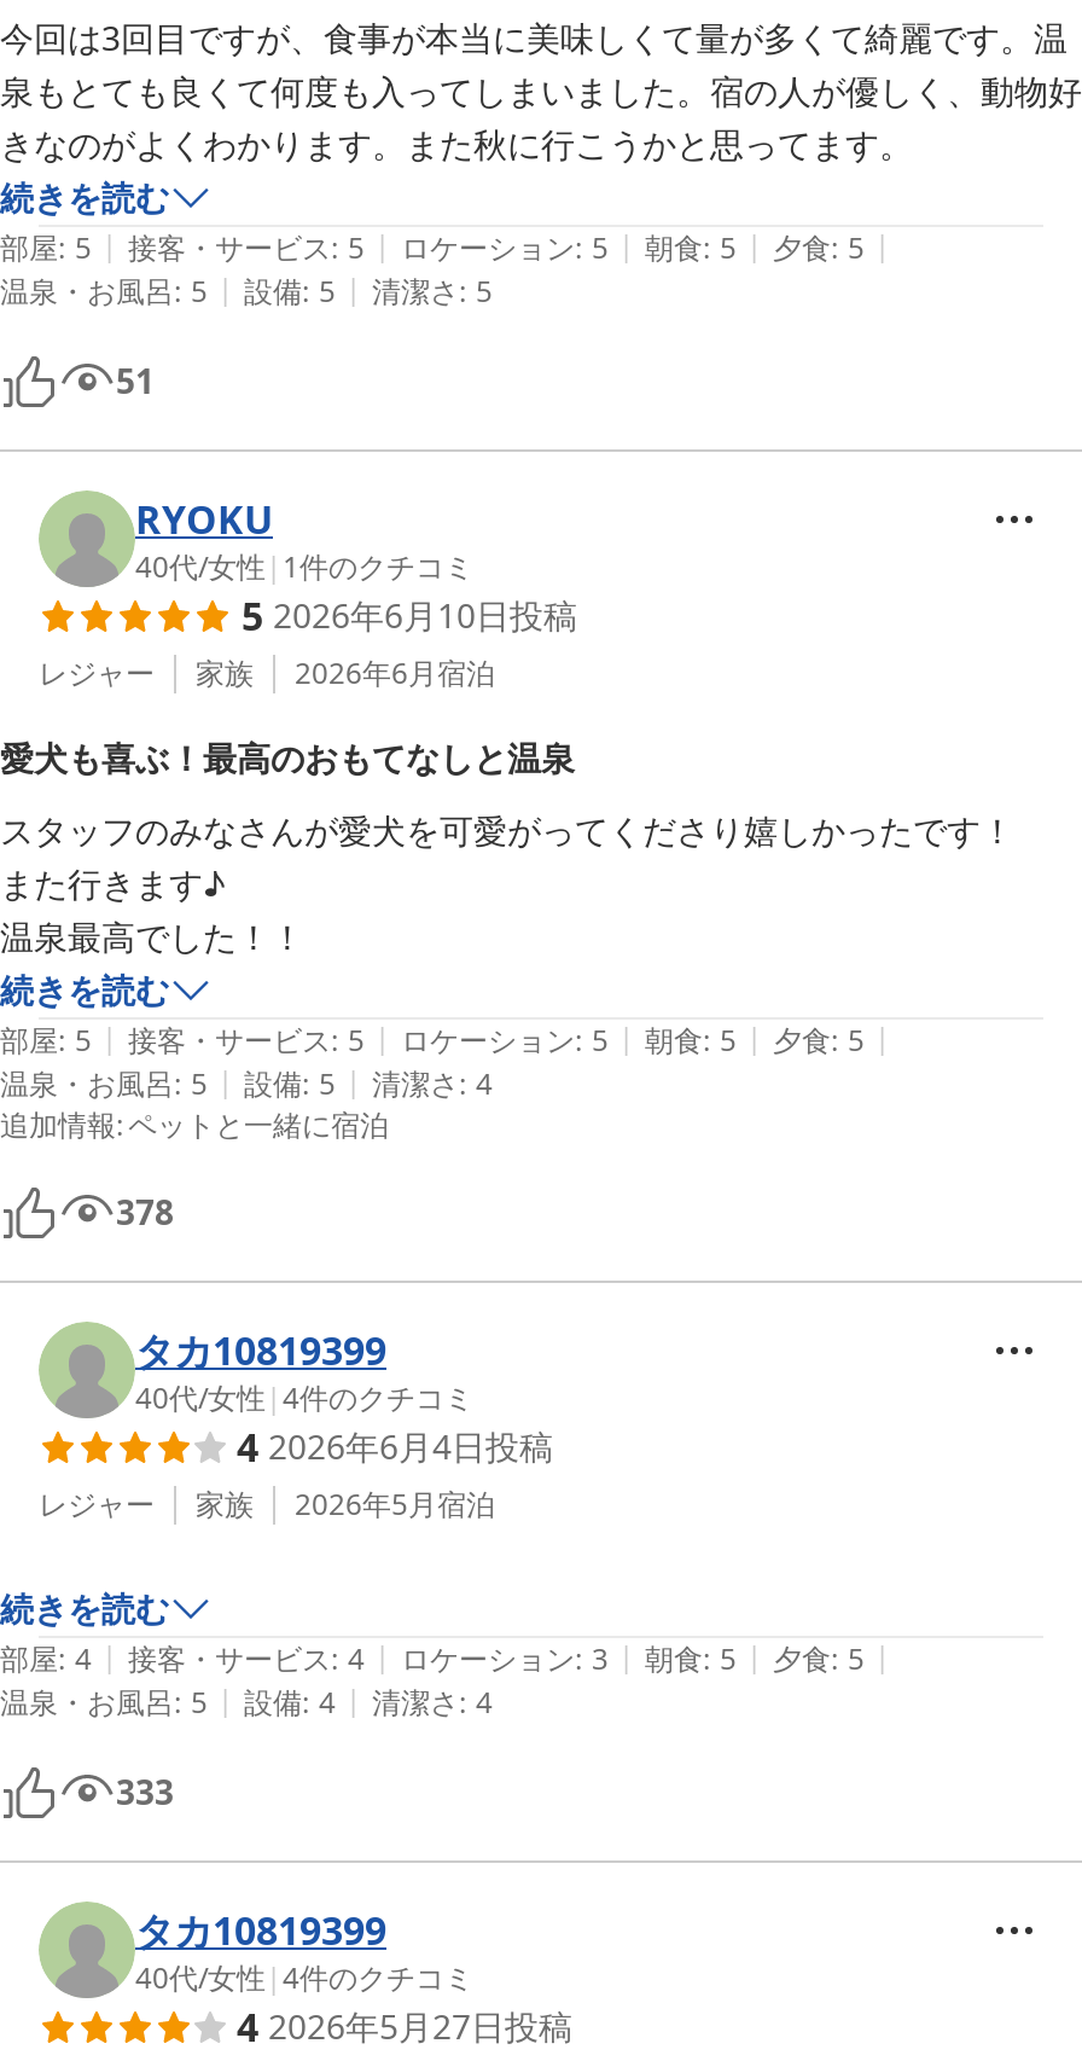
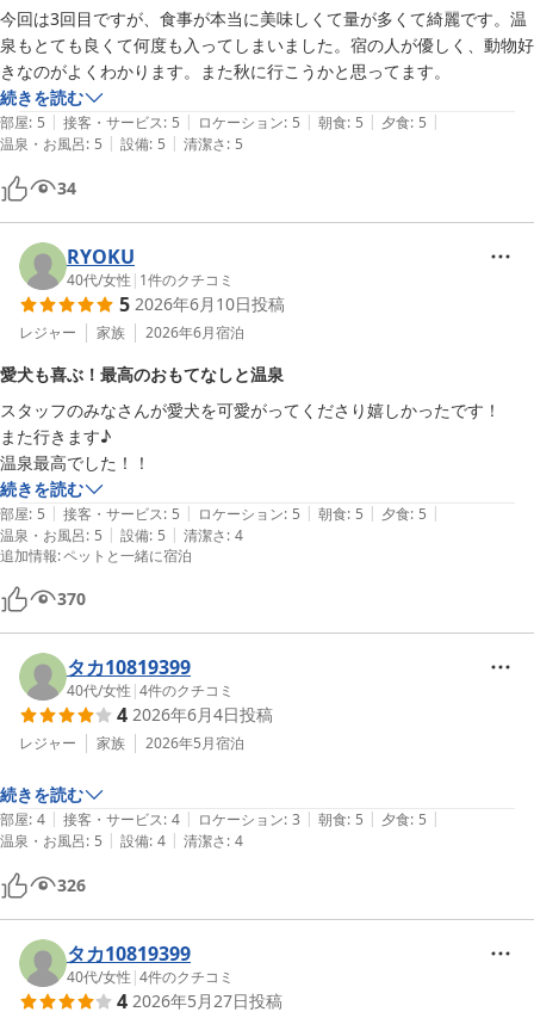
[116,358,155,404] 51 -> [57,177,76,199] 34
[116,1189,174,1235] 378 -> [57,587,86,610] 370
[116,1769,174,1815] 333 -> [57,874,86,896] 326

